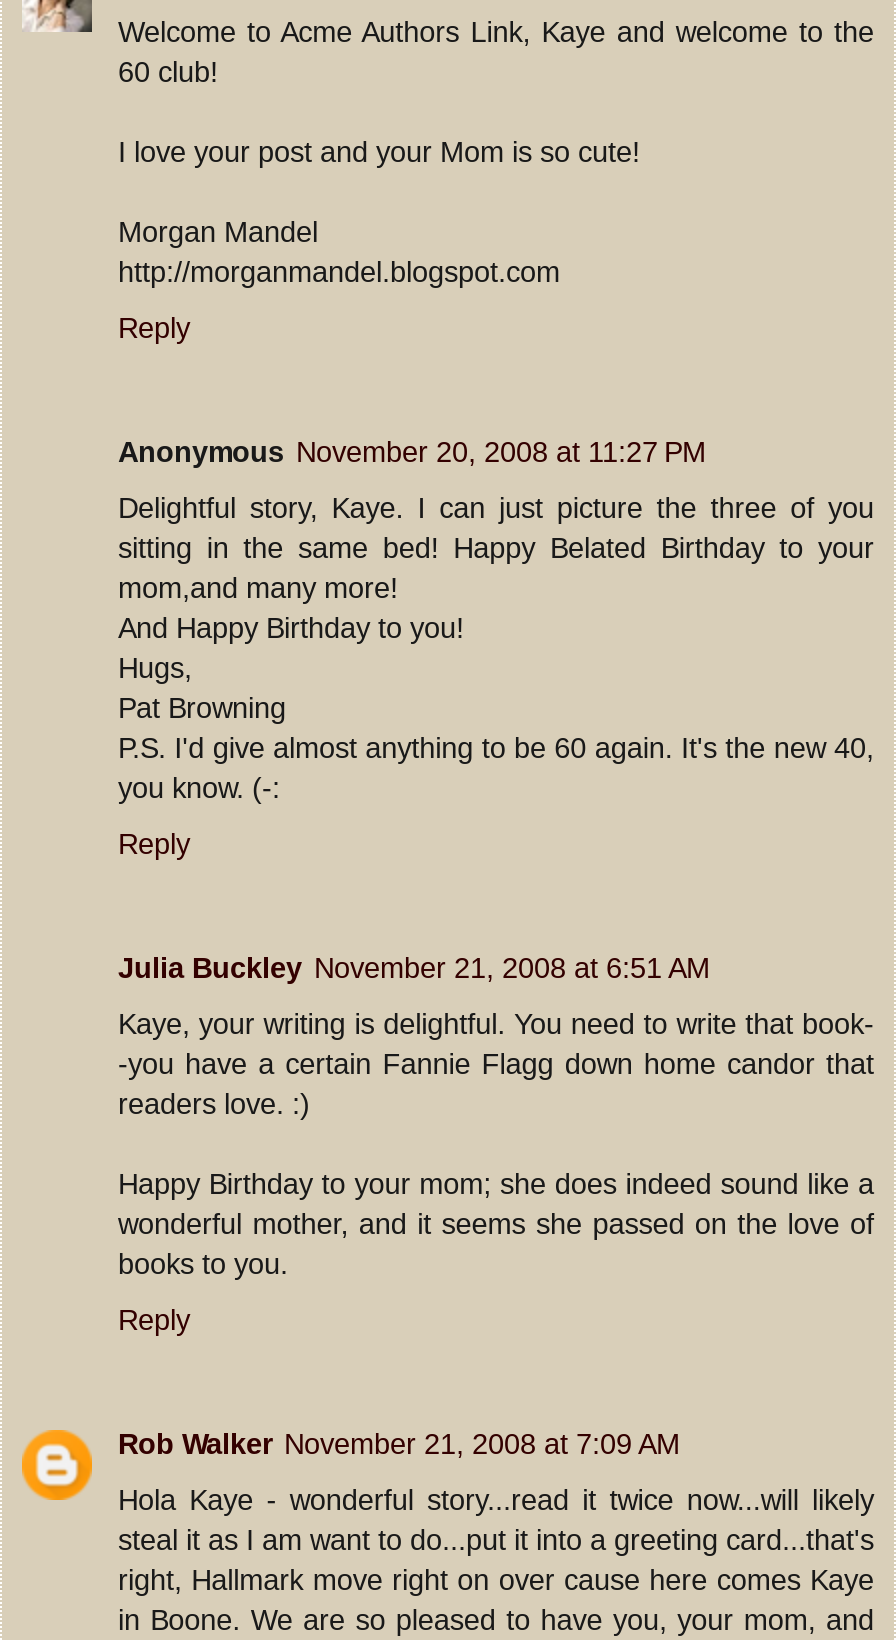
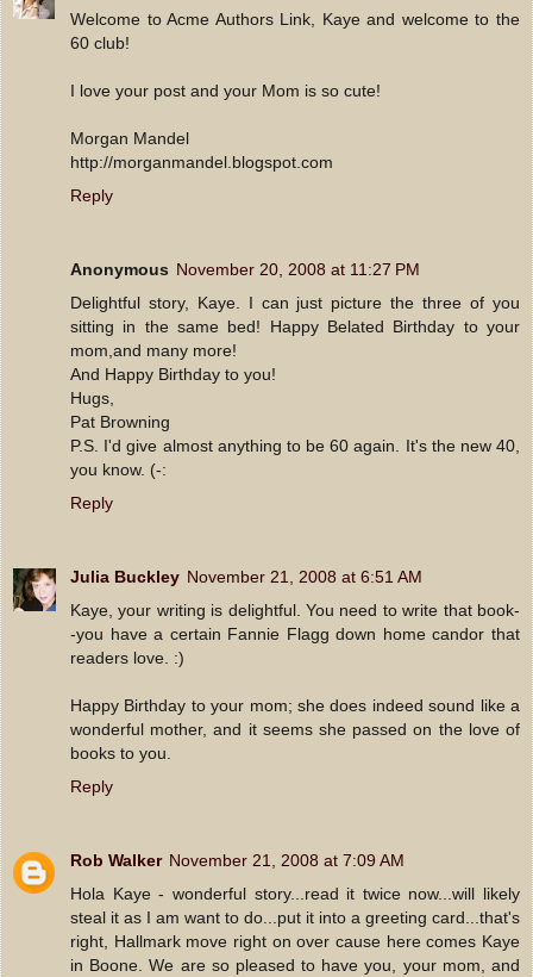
none -> [12,567,57,612] [image]

